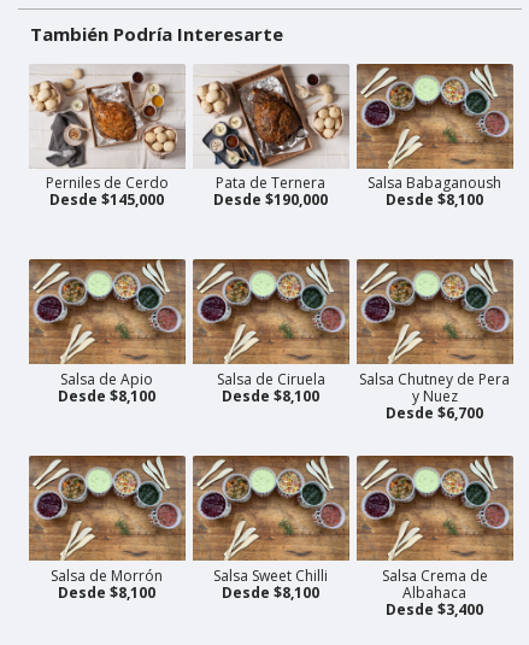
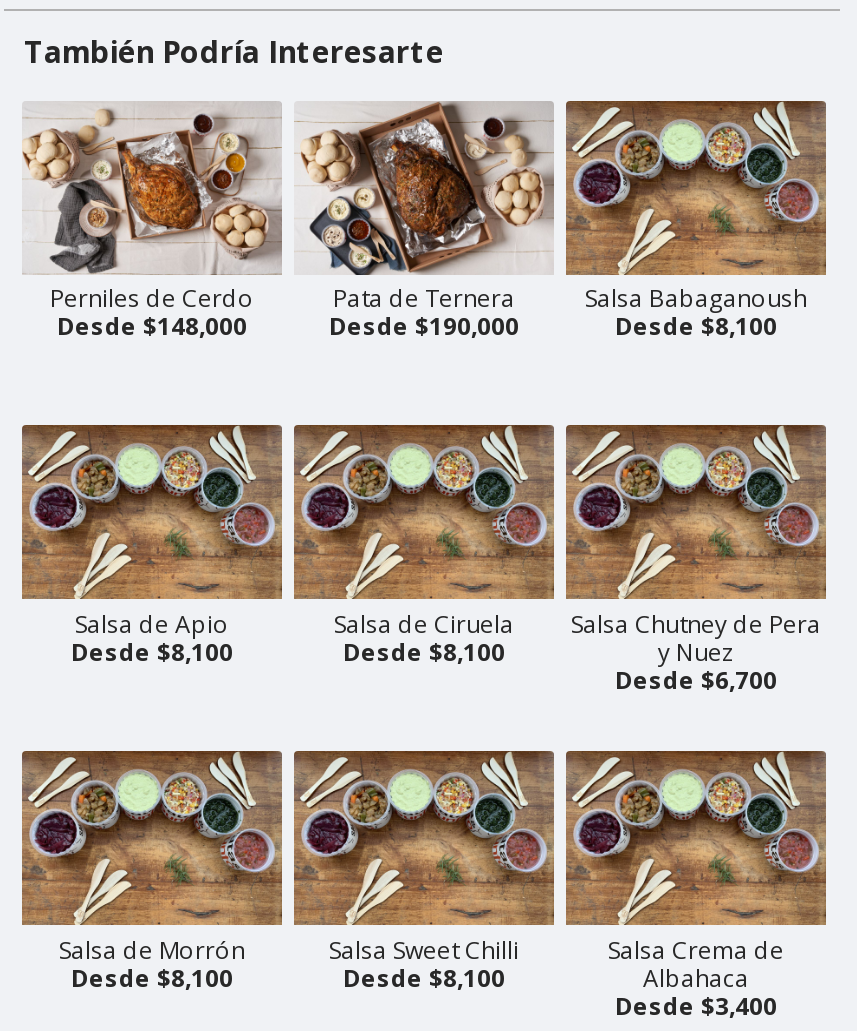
[50,190,164,210] Desde $145,000 -> [57,310,247,344] Desde $148,000

